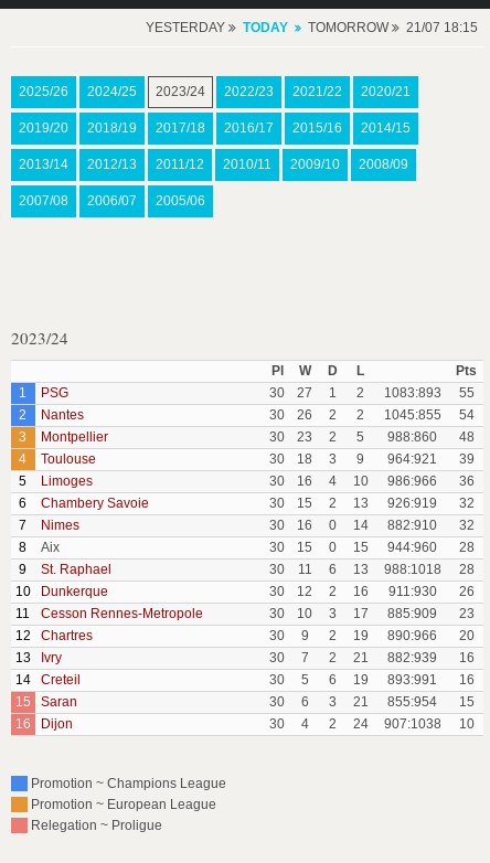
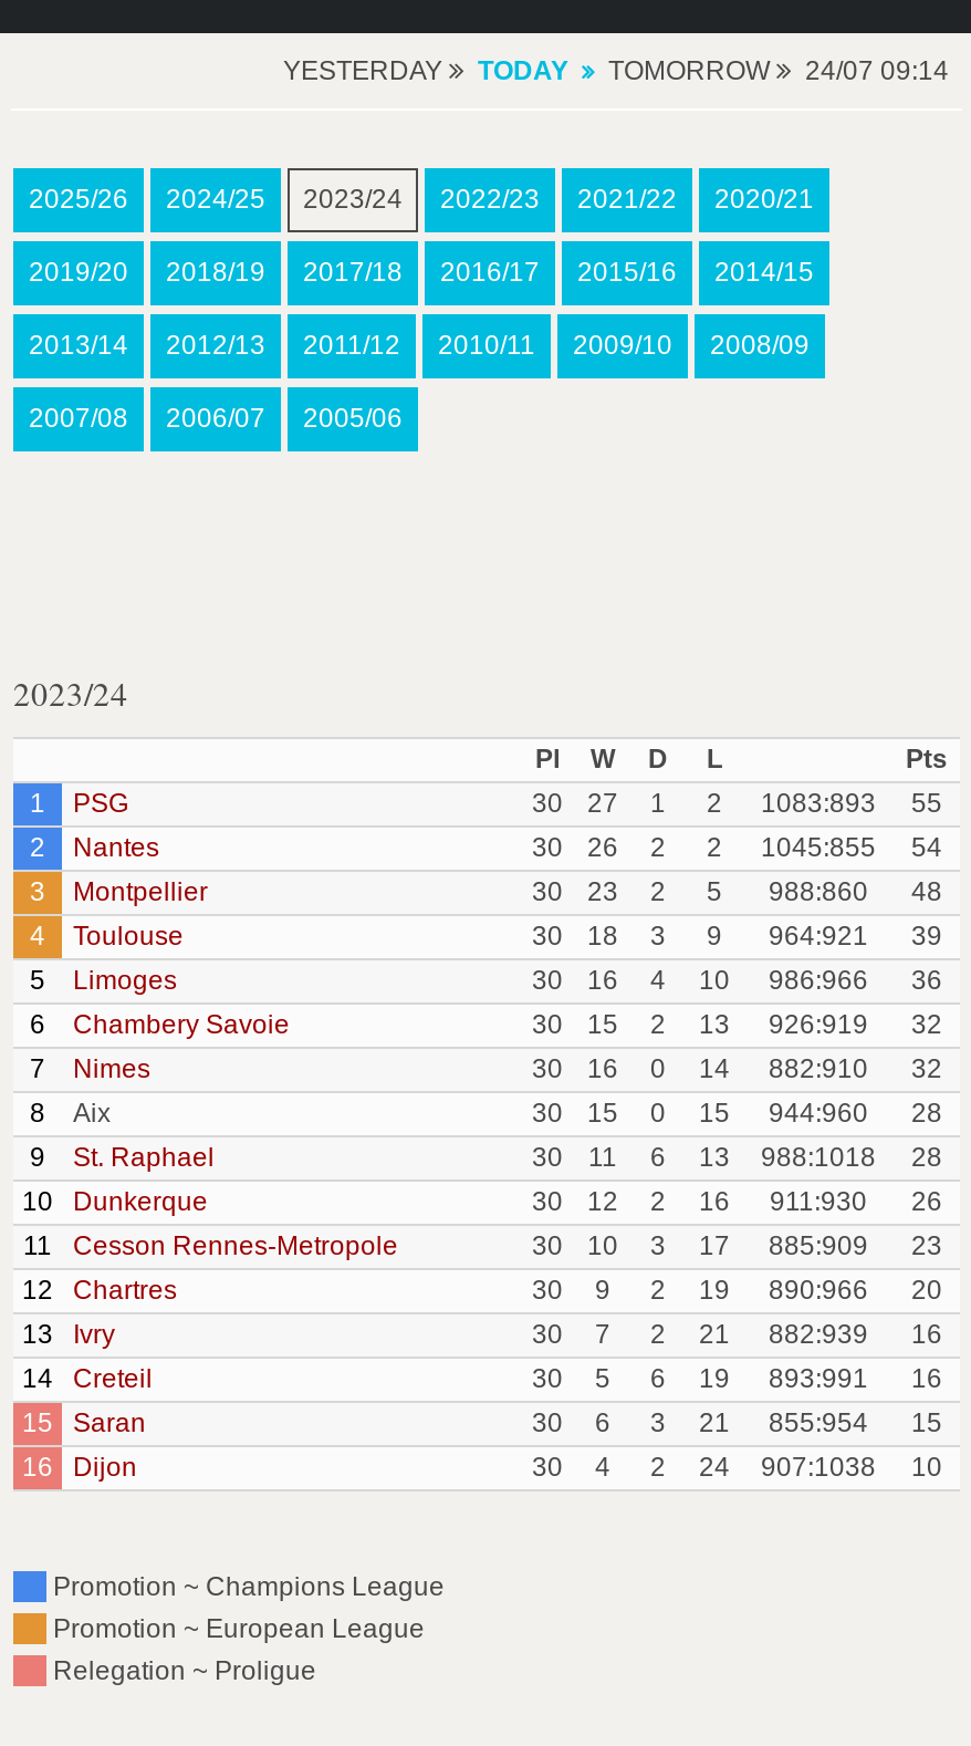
[146,20,478,35] YESTERDAY TODAY TOMORROW 21/07 18:15 -> [283,55,949,86] YESTERDAY TODAY TOMORROW 24/07 09:14

